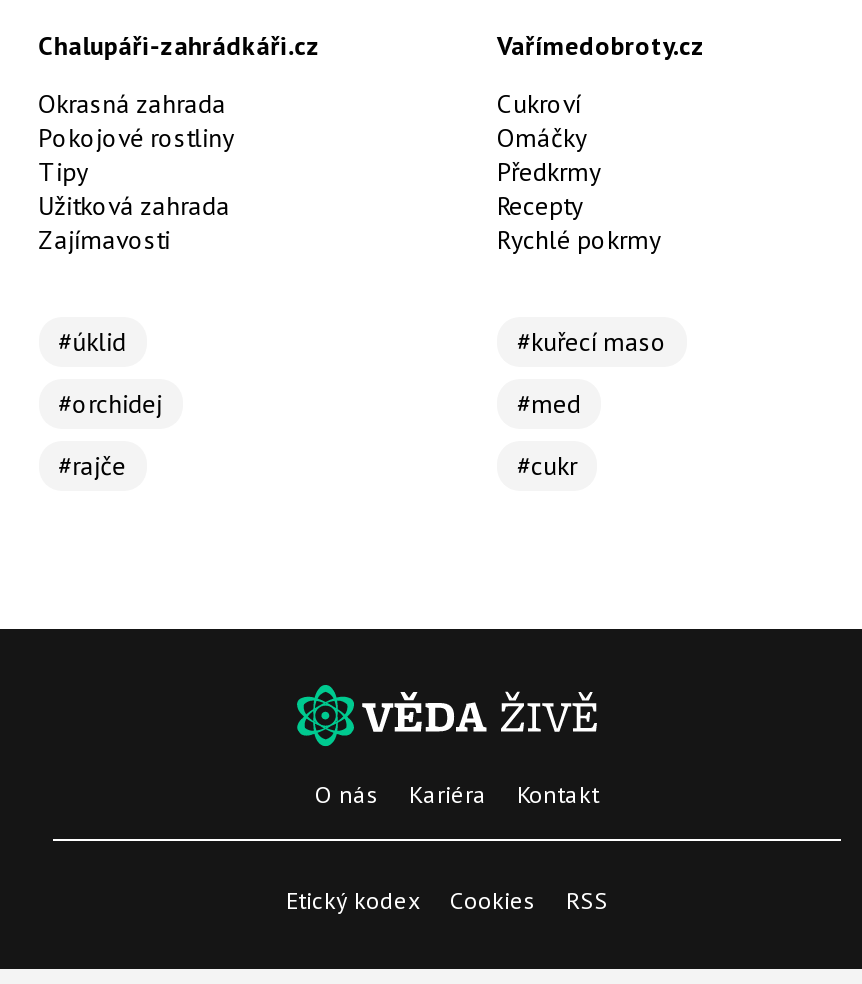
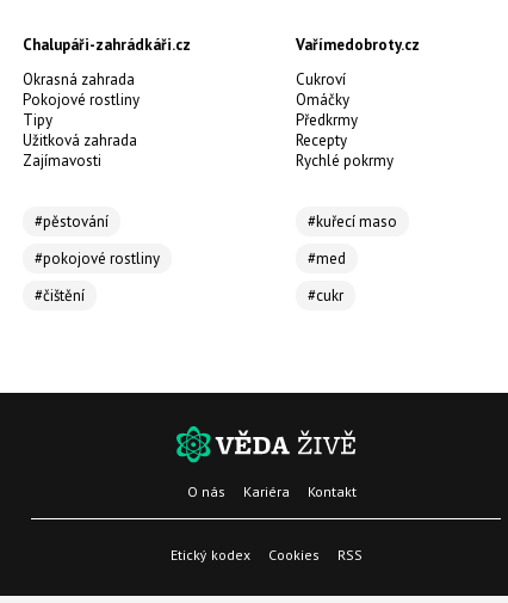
[58,324,126,358] #úklid -> [34,211,108,231] #pěstování
[58,386,162,420] #orchidej -> [34,248,159,268] #pokojové rostliny
[58,448,126,482] #rajče -> [34,285,84,305] #čištění

